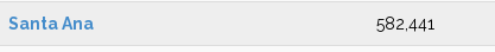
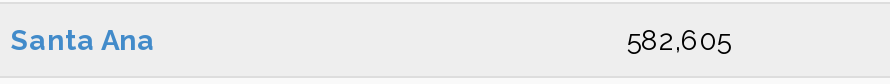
[376,14,434,33] 582,441 -> [627,24,731,56] 582,605

